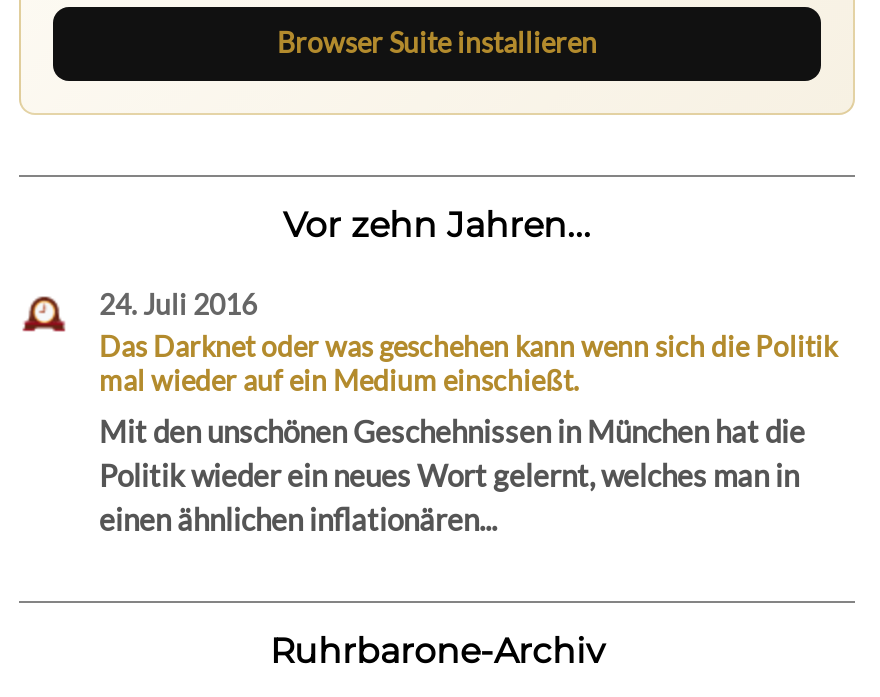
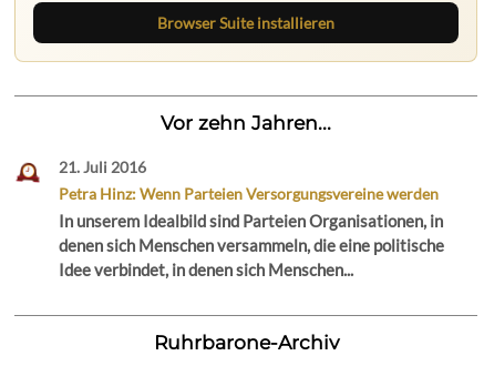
[99,286,837,537] 24. Juli 2016 | Das Darknet oder was geschehen kann wenn sich die Politik | mal wieder auf ein Medium einschießt. | Mit den unschönen Geschehnissen in München hat die | Politik wieder ein neues Wort gelernt, welches man in | einen ähnlichen inflationären... -> [59,158,444,280] 21. Juli 2016 | Petra Hinz: Wenn Parteien Versorgungsvereine werden | In unserem Idealbild sind Parteien Organisationen, in | denen sich Menschen versammeln, die eine politische | Idee verbindet, in denen sich Menschen...

